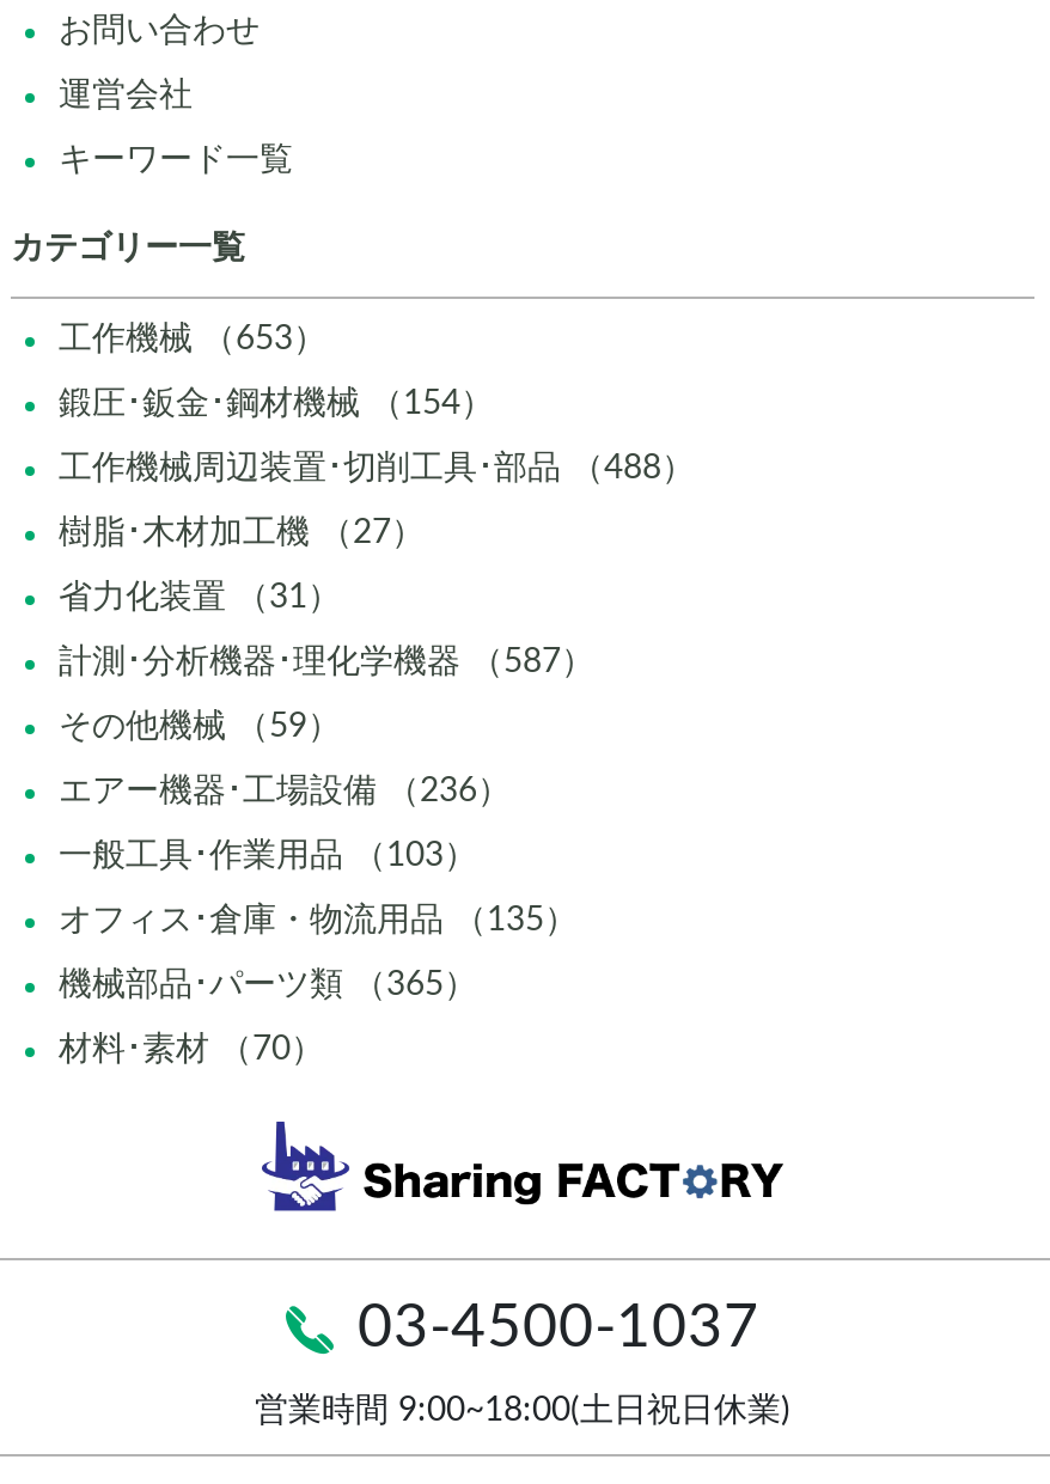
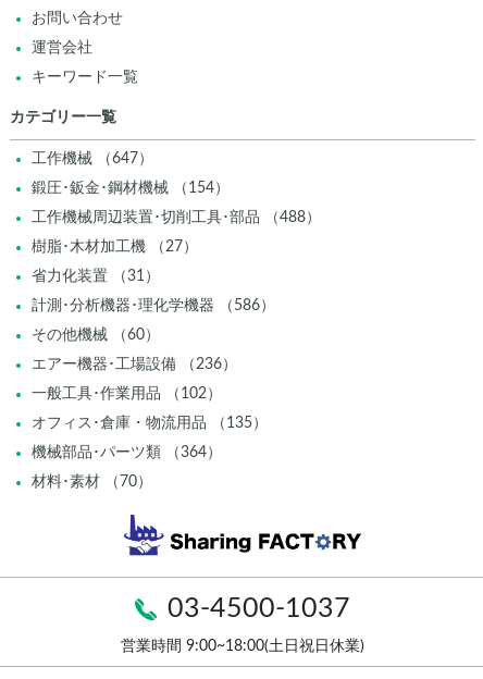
[59,323,326,356] 工作機械 （653） -> [32,151,153,166] 工作機械 （647）
[59,645,594,679] 計測･分析機器･理化学機器 （587） -> [32,298,275,313] 計測･分析機器･理化学機器 （586）
[59,710,341,744] その他機械 （59） -> [32,327,160,343] その他機械 （60）
[59,839,477,873] 一般工具･作業用品 （103） -> [32,386,222,401] 一般工具･作業用品 （102）
[59,968,477,1002] 機械部品･パーツ類 （365） -> [32,445,222,460] 機械部品･パーツ類 （364）

